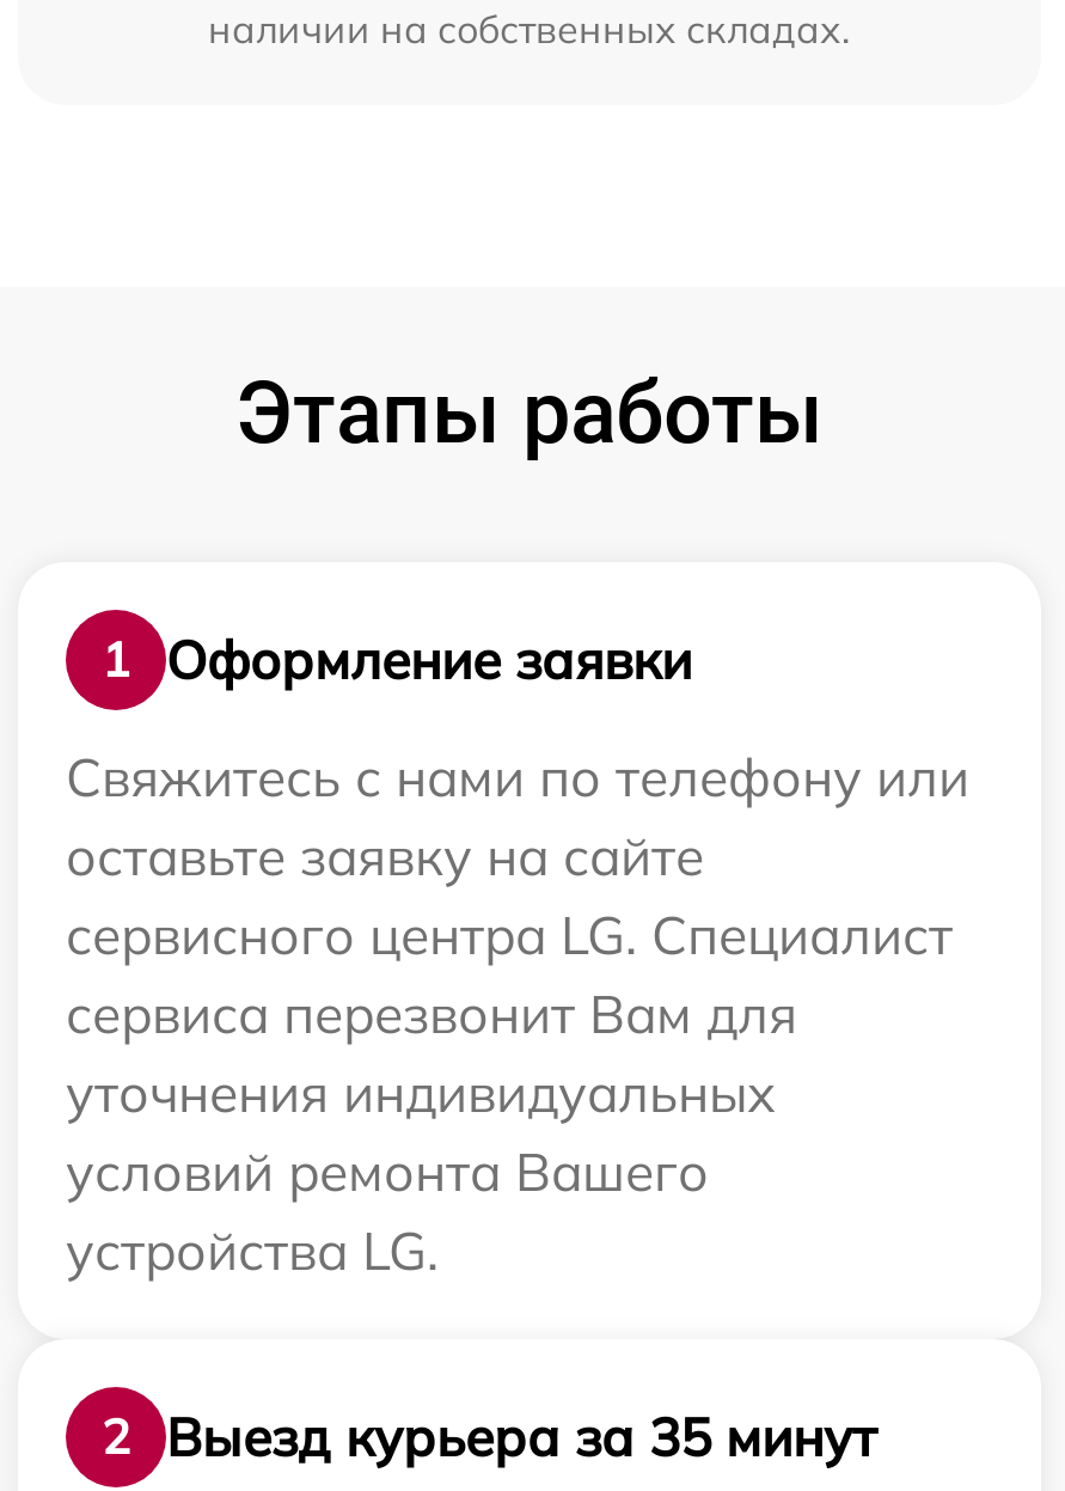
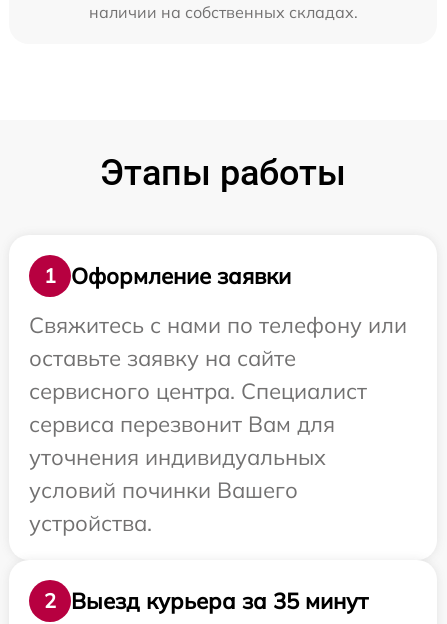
[66,902,953,968] сервисного центра LG. Специалист -> [29,377,367,405] сервисного центра. Специалист
[66,1138,709,1284] условий ремонта Вашего | устройства LG. -> [29,476,298,537] условий починки Вашего | устройства.

